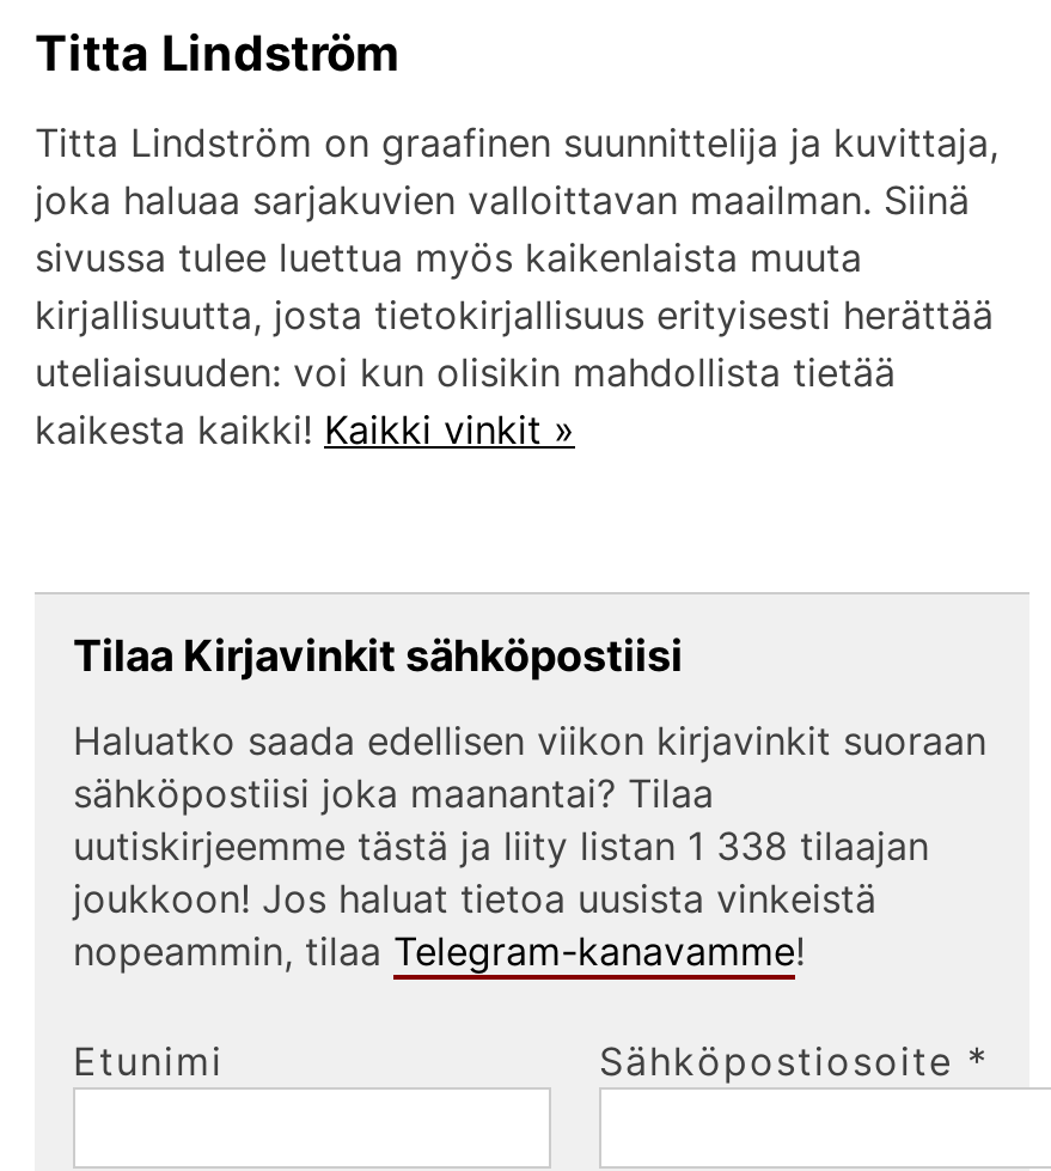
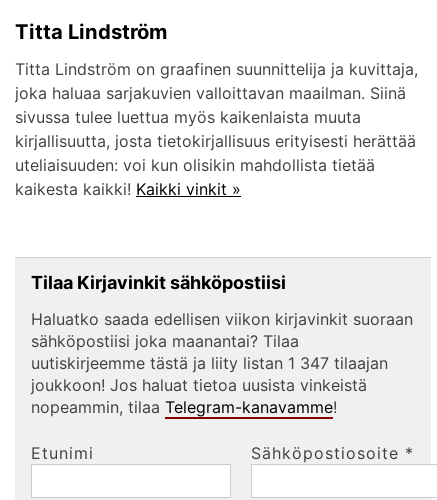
[73,822,929,870] uutiskirjeemme tästä ja liity listan 1 338 tilaajan -> [31,353,388,373] uutiskirjeemme tästä ja liity listan 1 347 tilaajan

